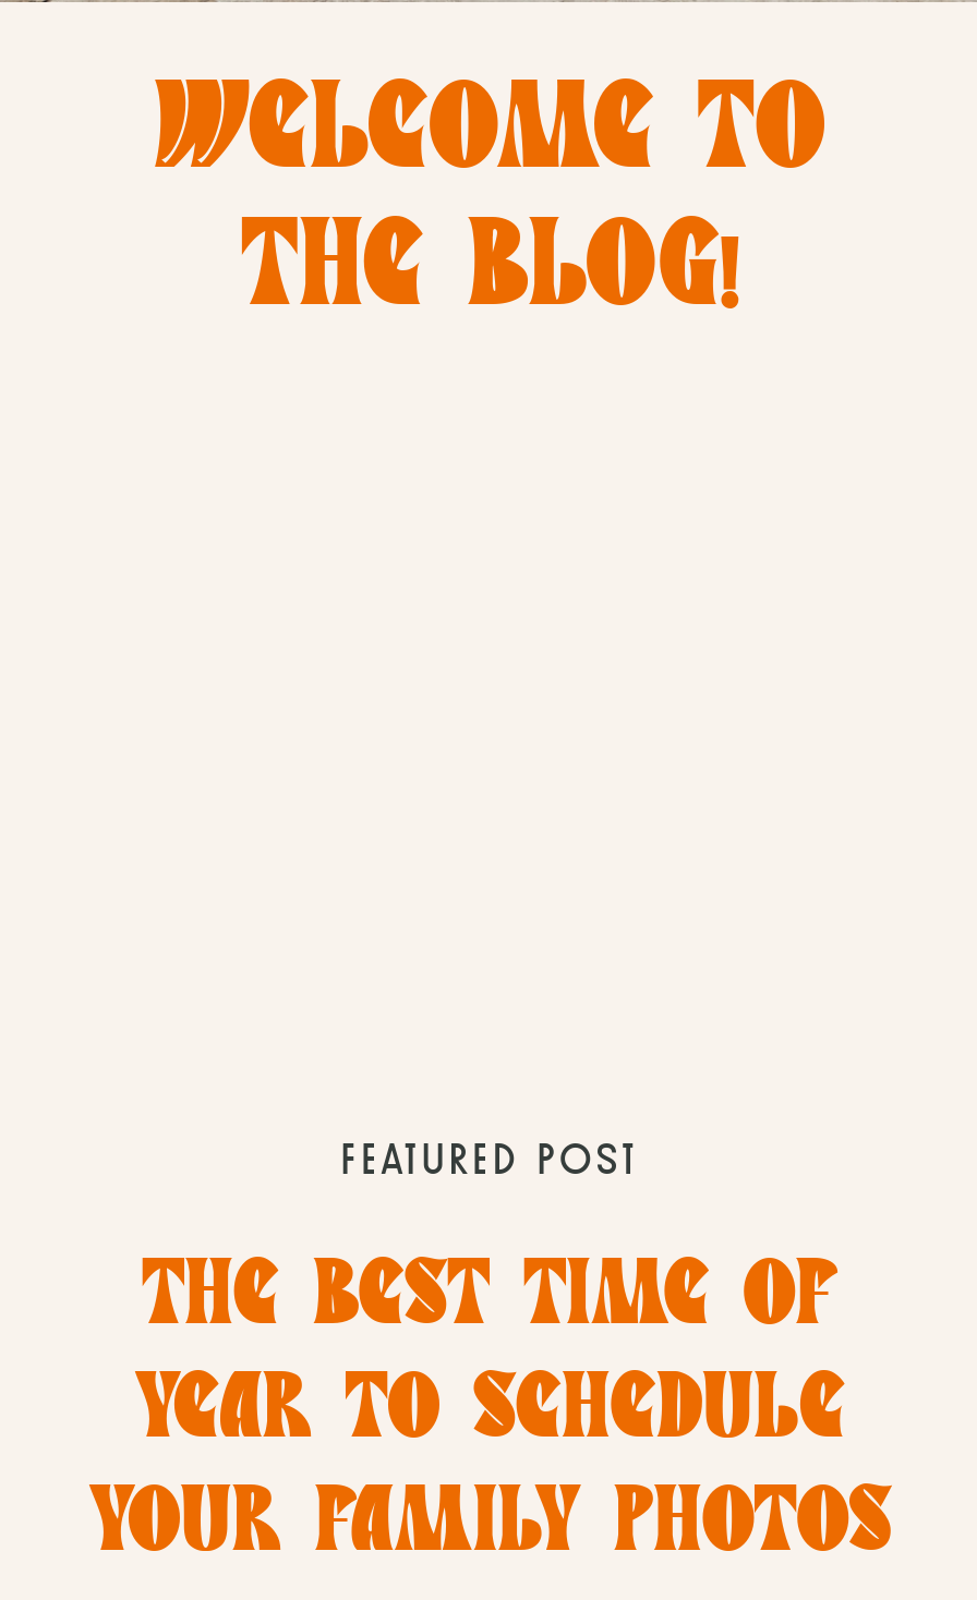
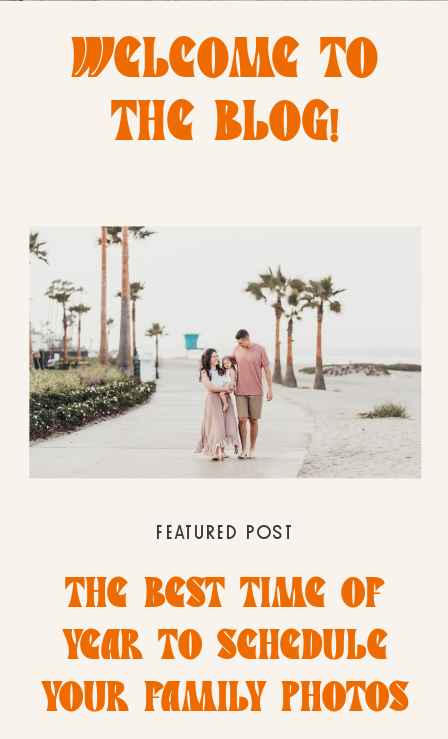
none -> [28,225,422,478] [image]

